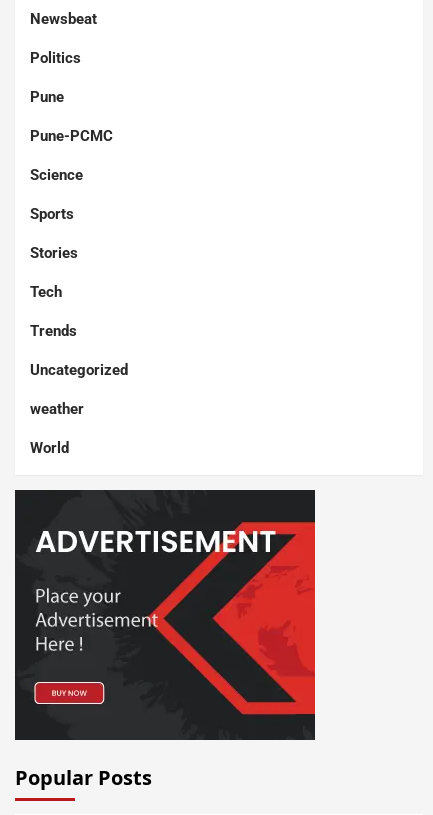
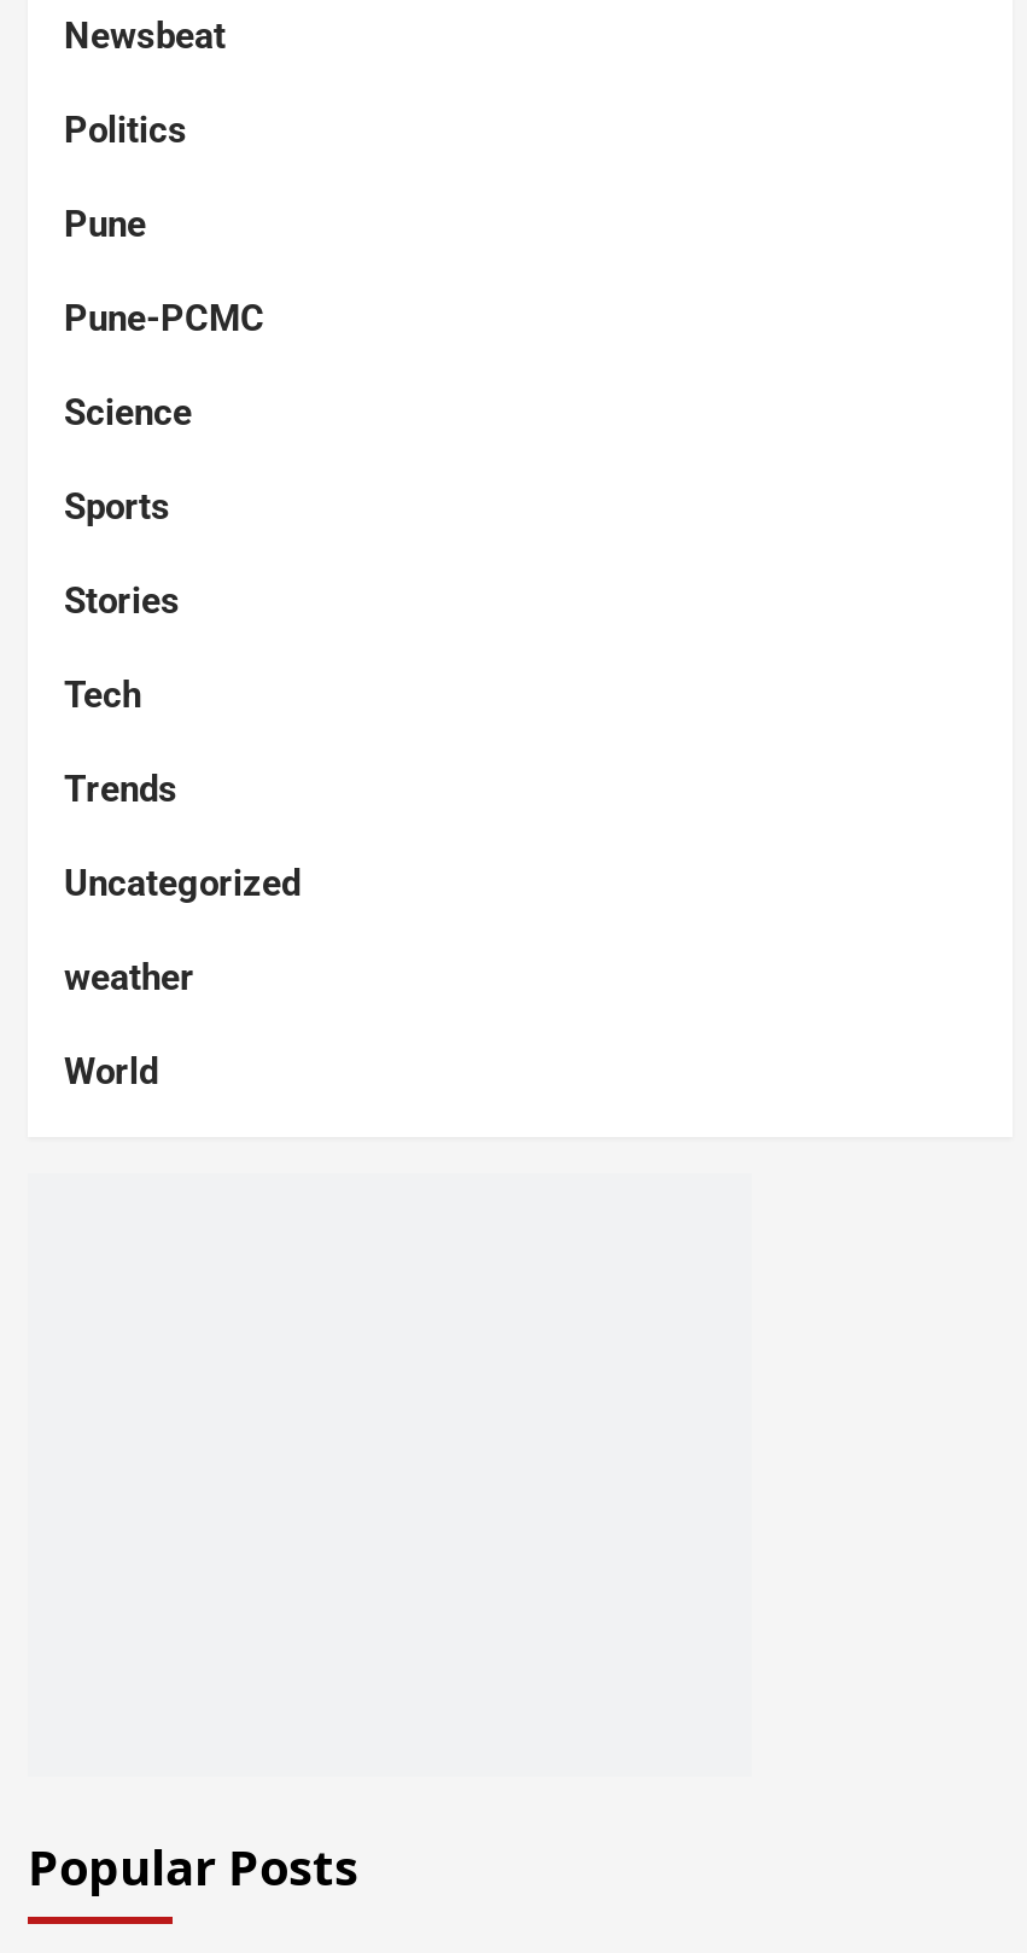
[14,489,316,741] [image] -> none

